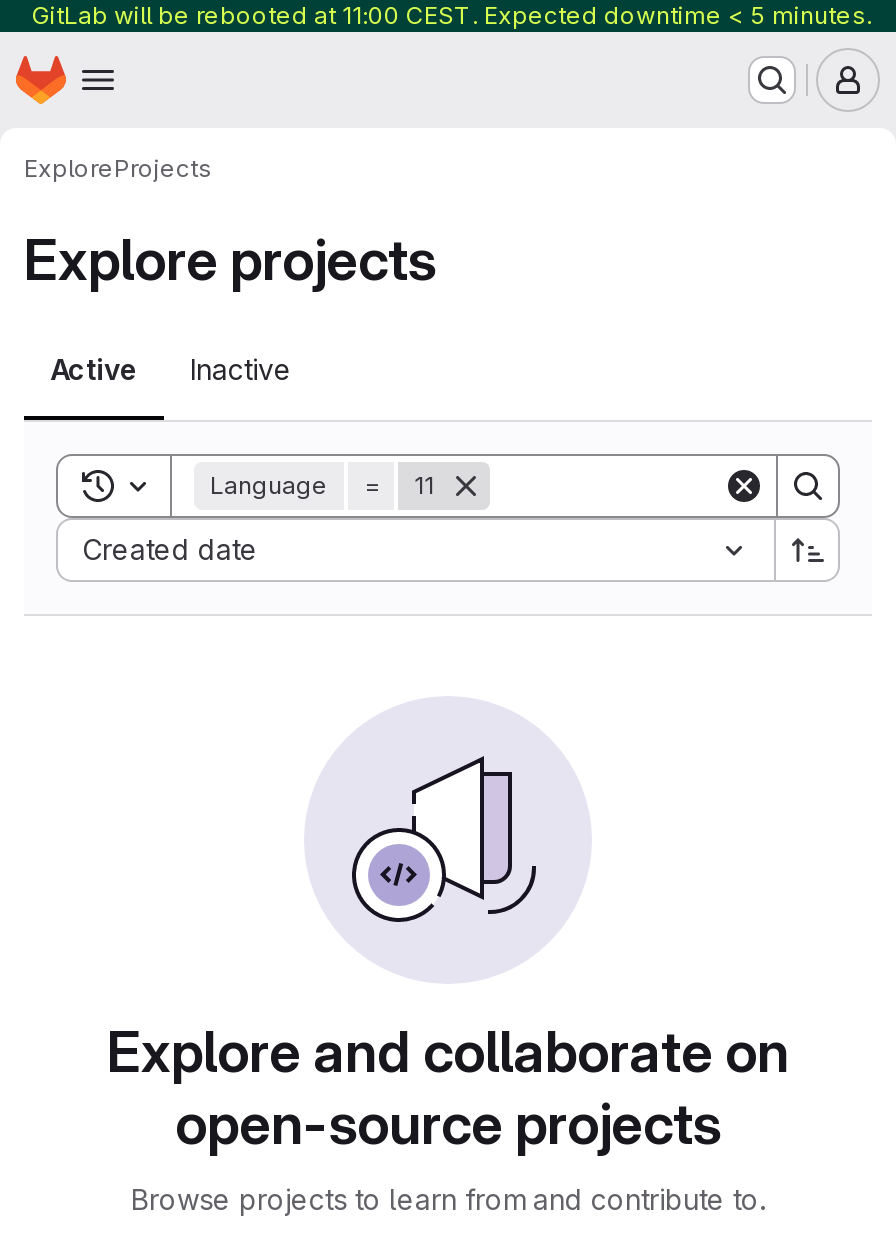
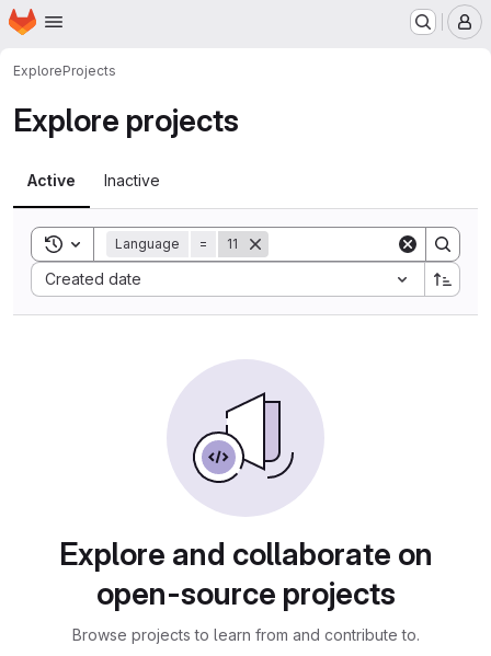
[32,0,872,30] GitLab will be rebooted at 11:00 CEST. Expected downtime < 5 minutes. -> none

